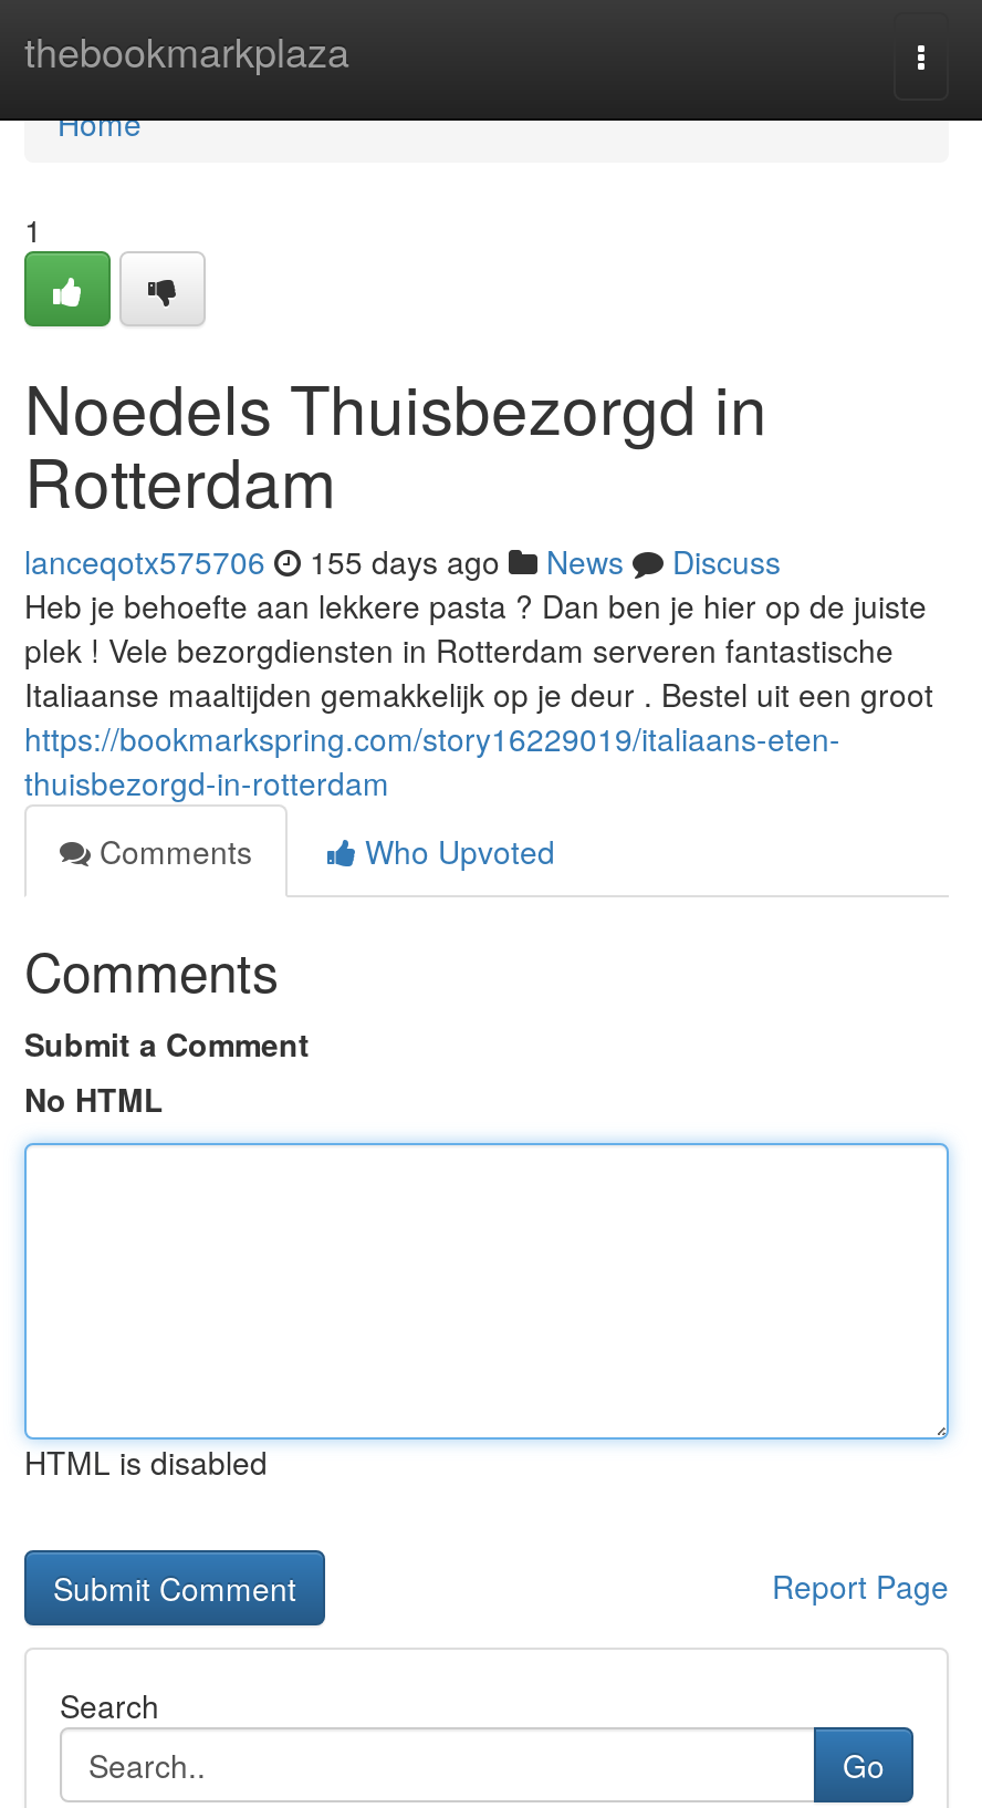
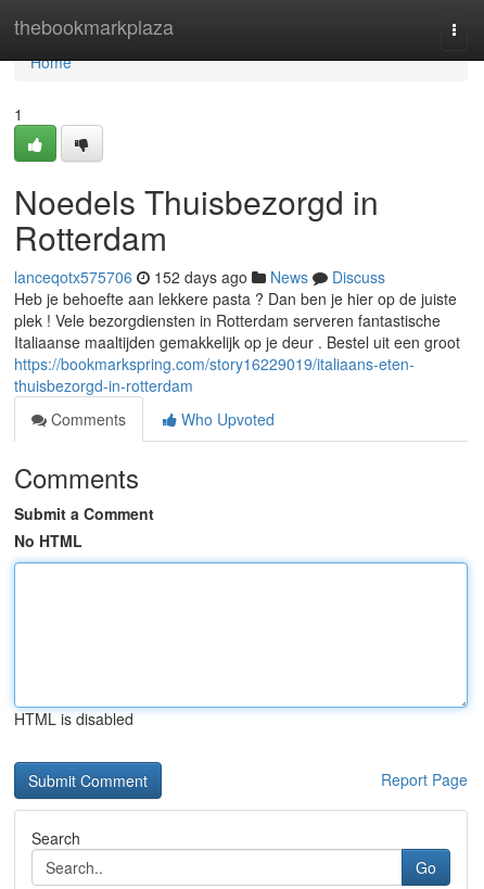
[24,539,781,583] lanceqotx575706 155 days ago News Discuss -> [14,266,385,288] lanceqotx575706 152 days ago News Discuss

